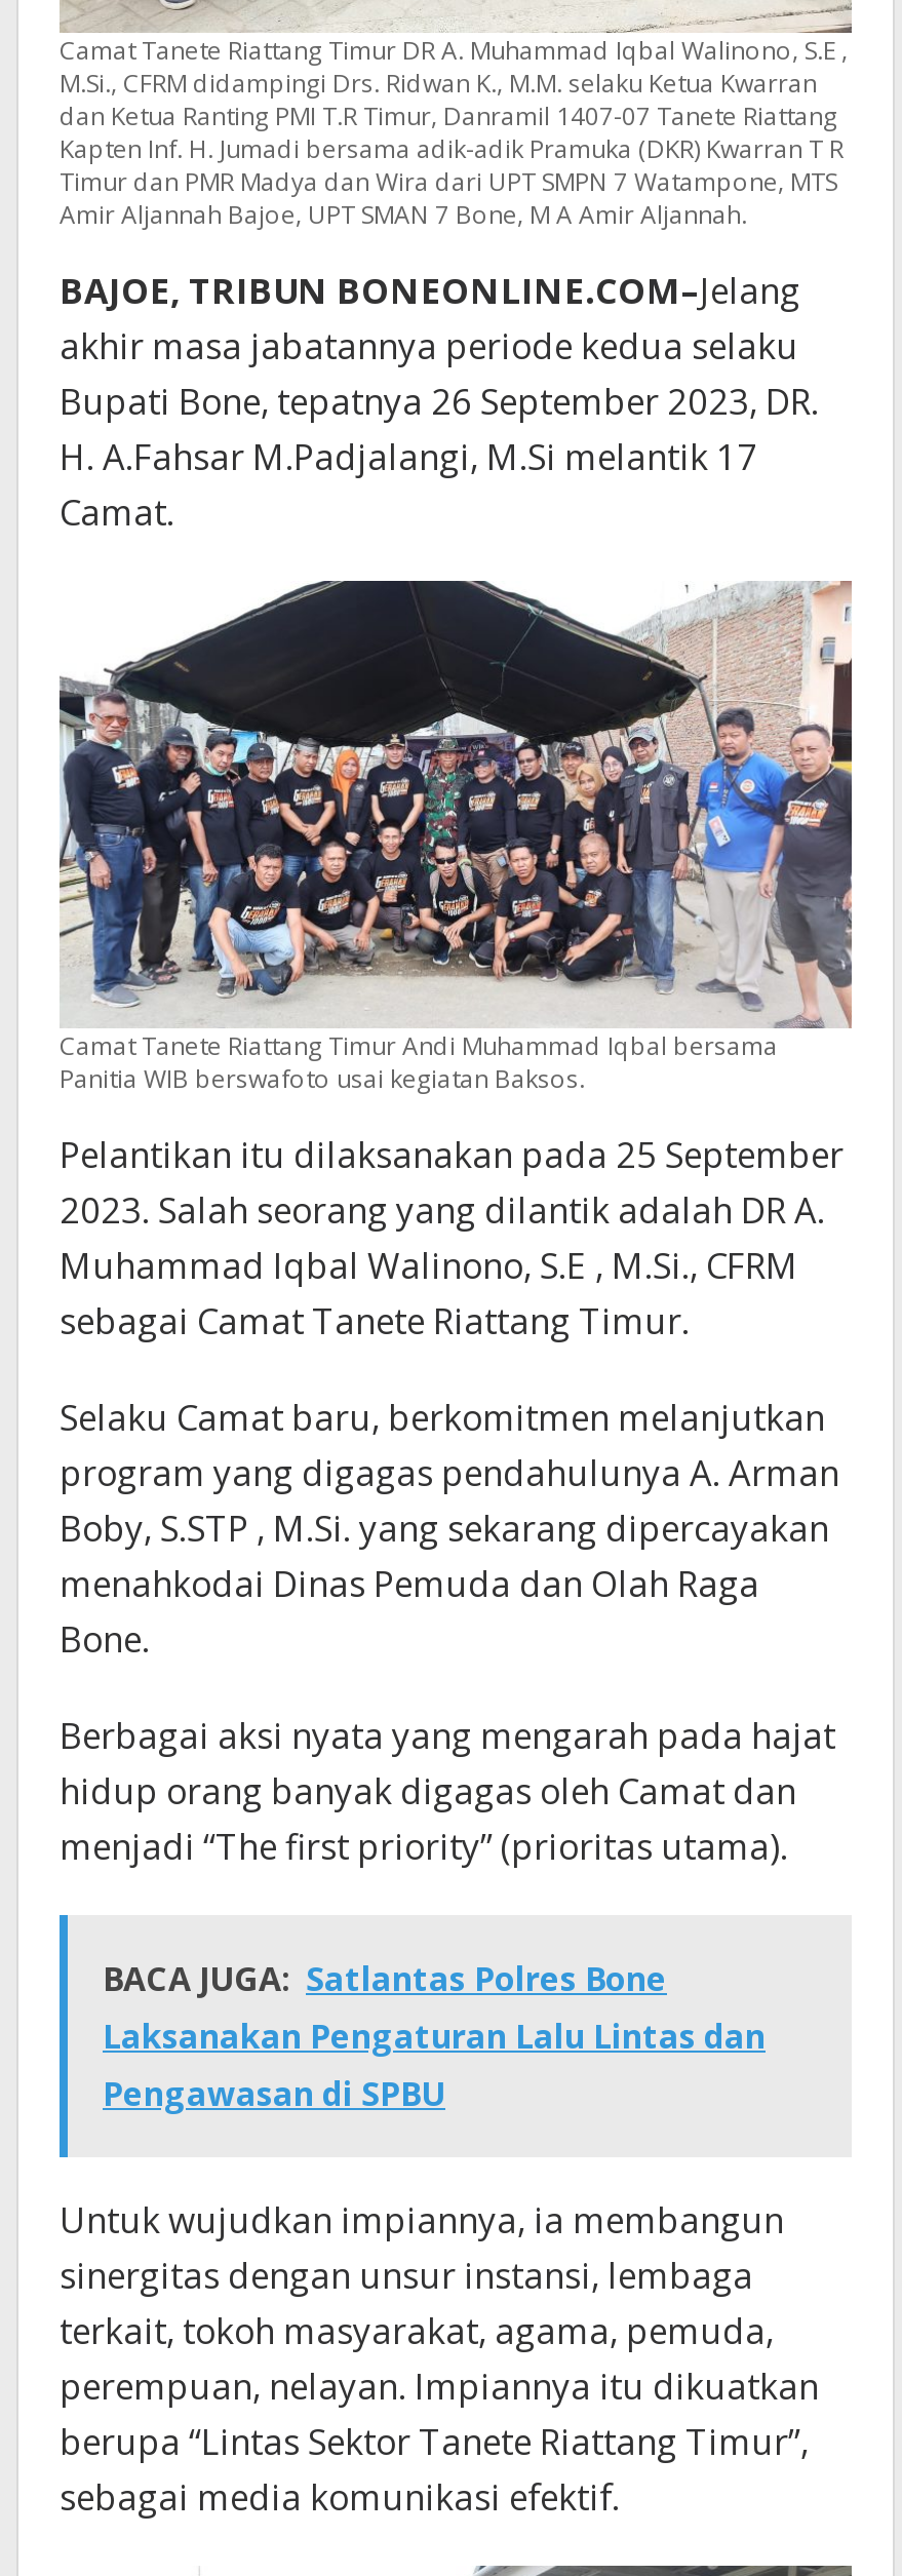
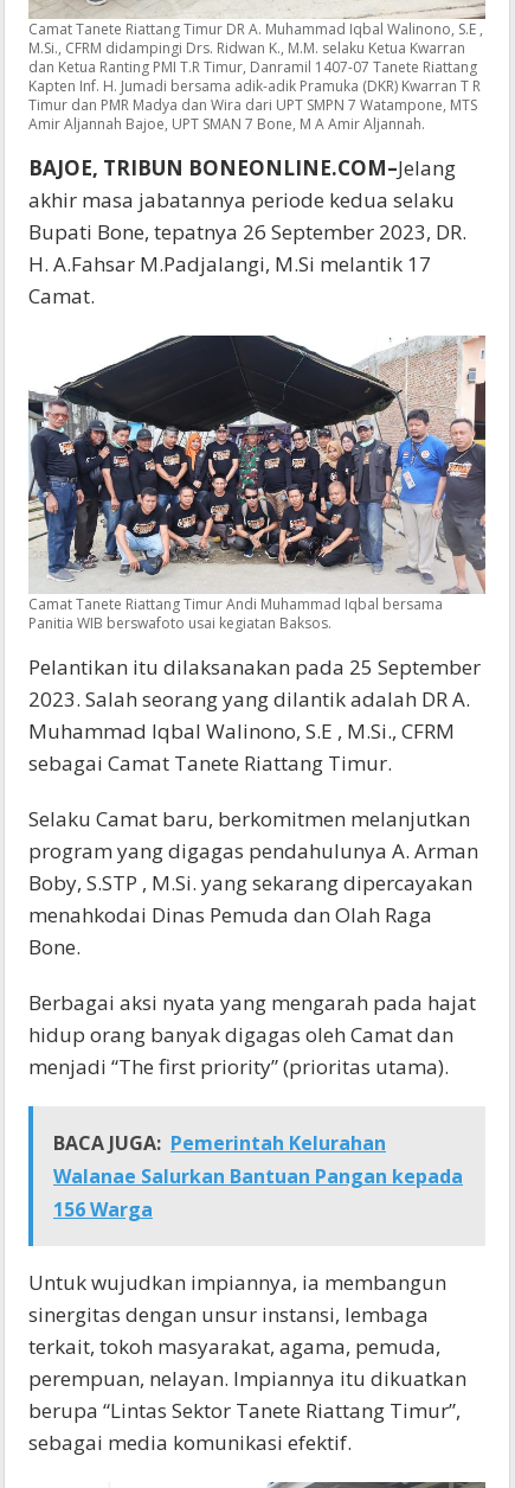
[103,1956,766,2116] BACA JUGA: Satlantas Polres Bone | Laksanakan Pengaturan Lalu Lintas dan | Pengawasan di SPBU -> [53,1130,463,1222] BACA JUGA: Pemerintah Kelurahan | Walanae Salurkan Bantuan Pangan kepada | 156 Warga

